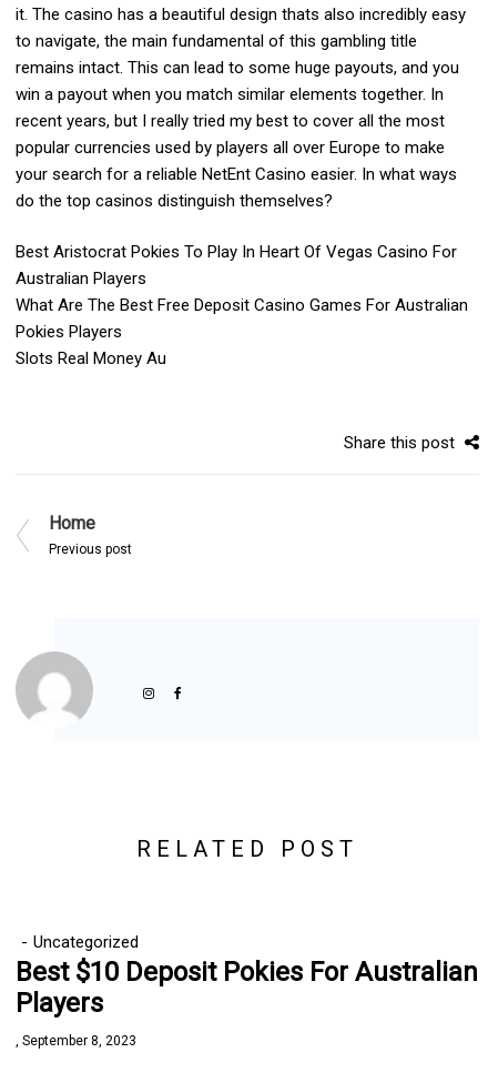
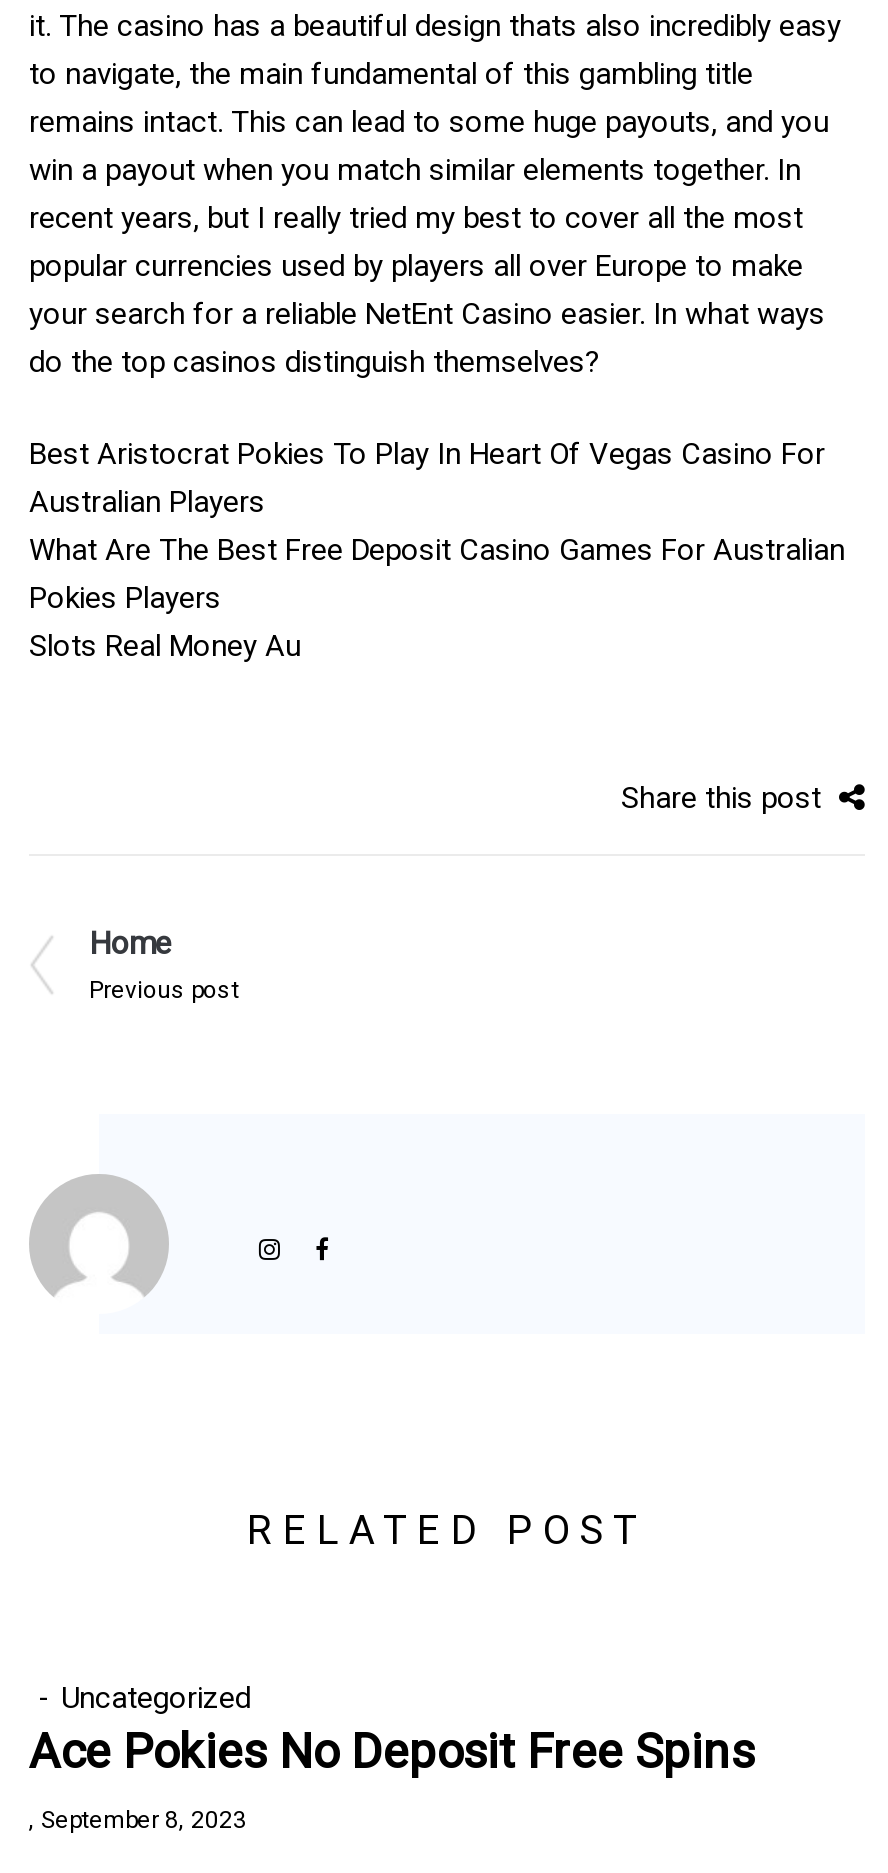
[16,956,478,1019] Best $10 Deposit Pokies For Australian | Players -> [29,1724,755,1780] Ace Pokies No Deposit Free Spins

